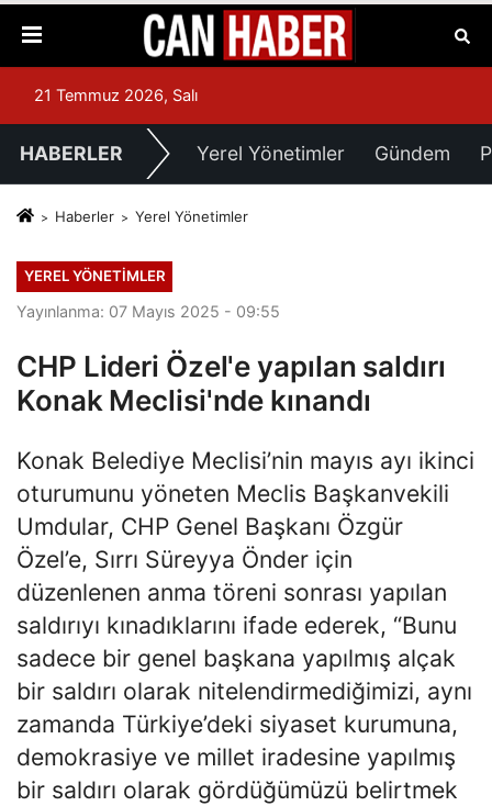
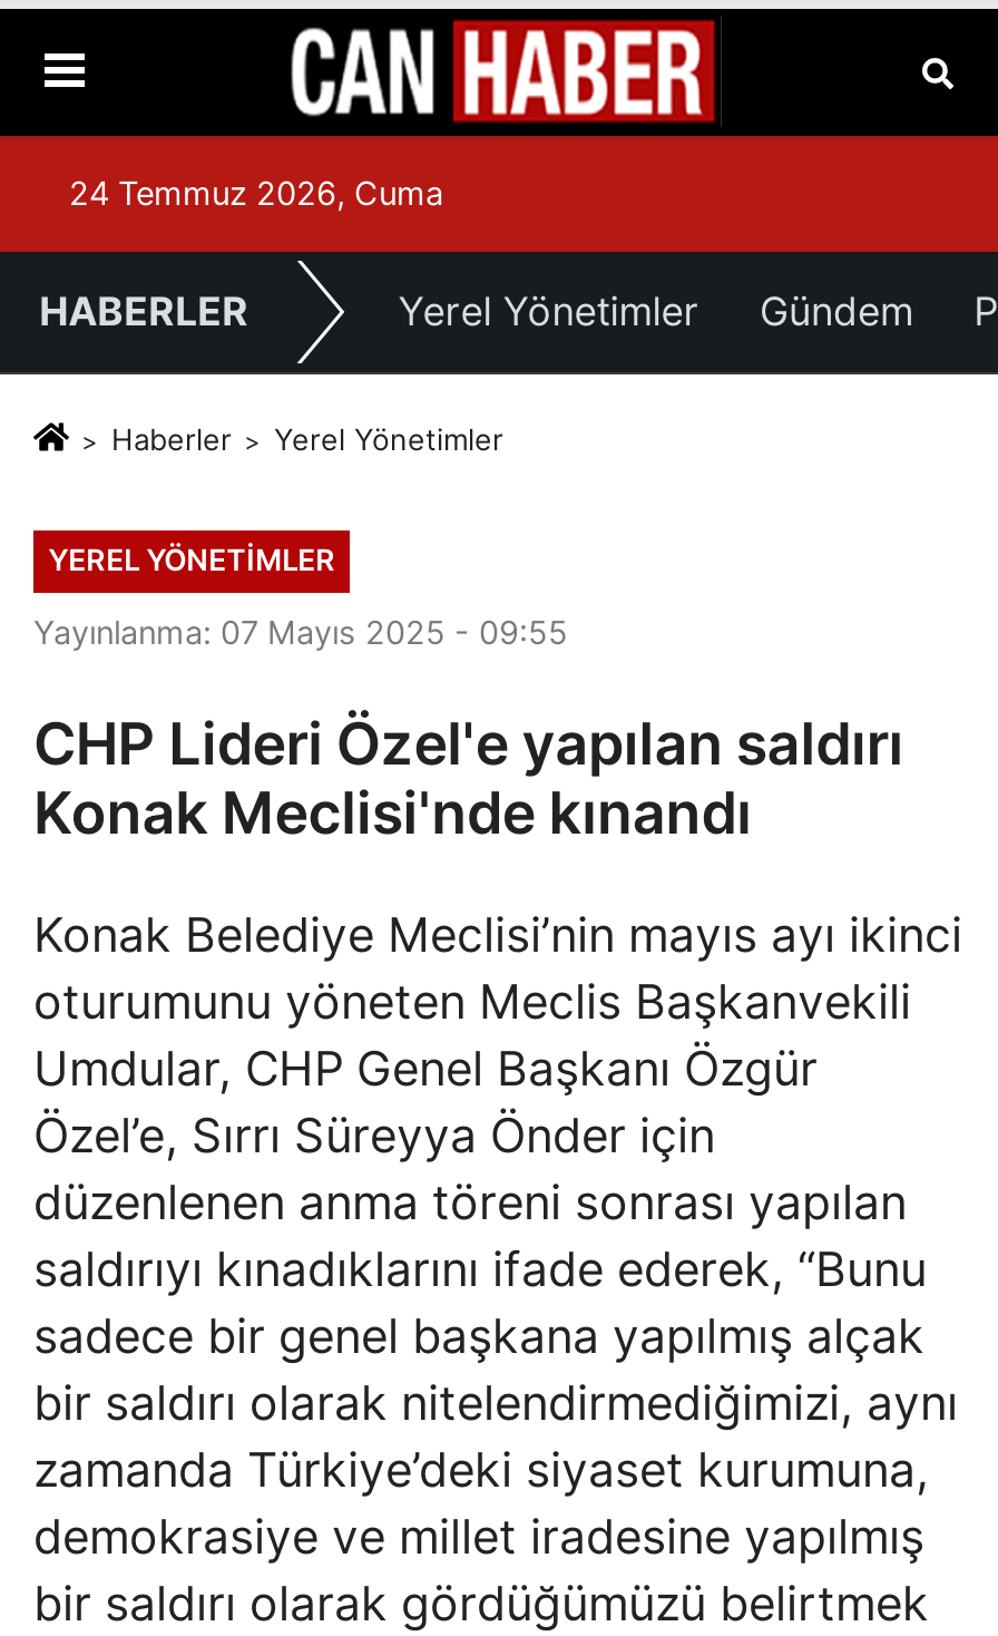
[34,86,198,105] 21 Temmuz 2026, Salı -> [69,174,443,214] 24 Temmuz 2026, Cuma

